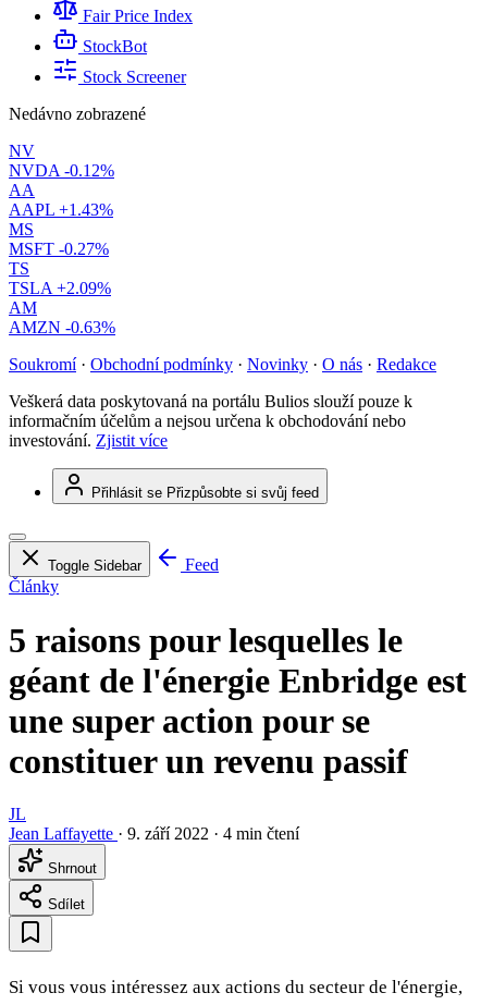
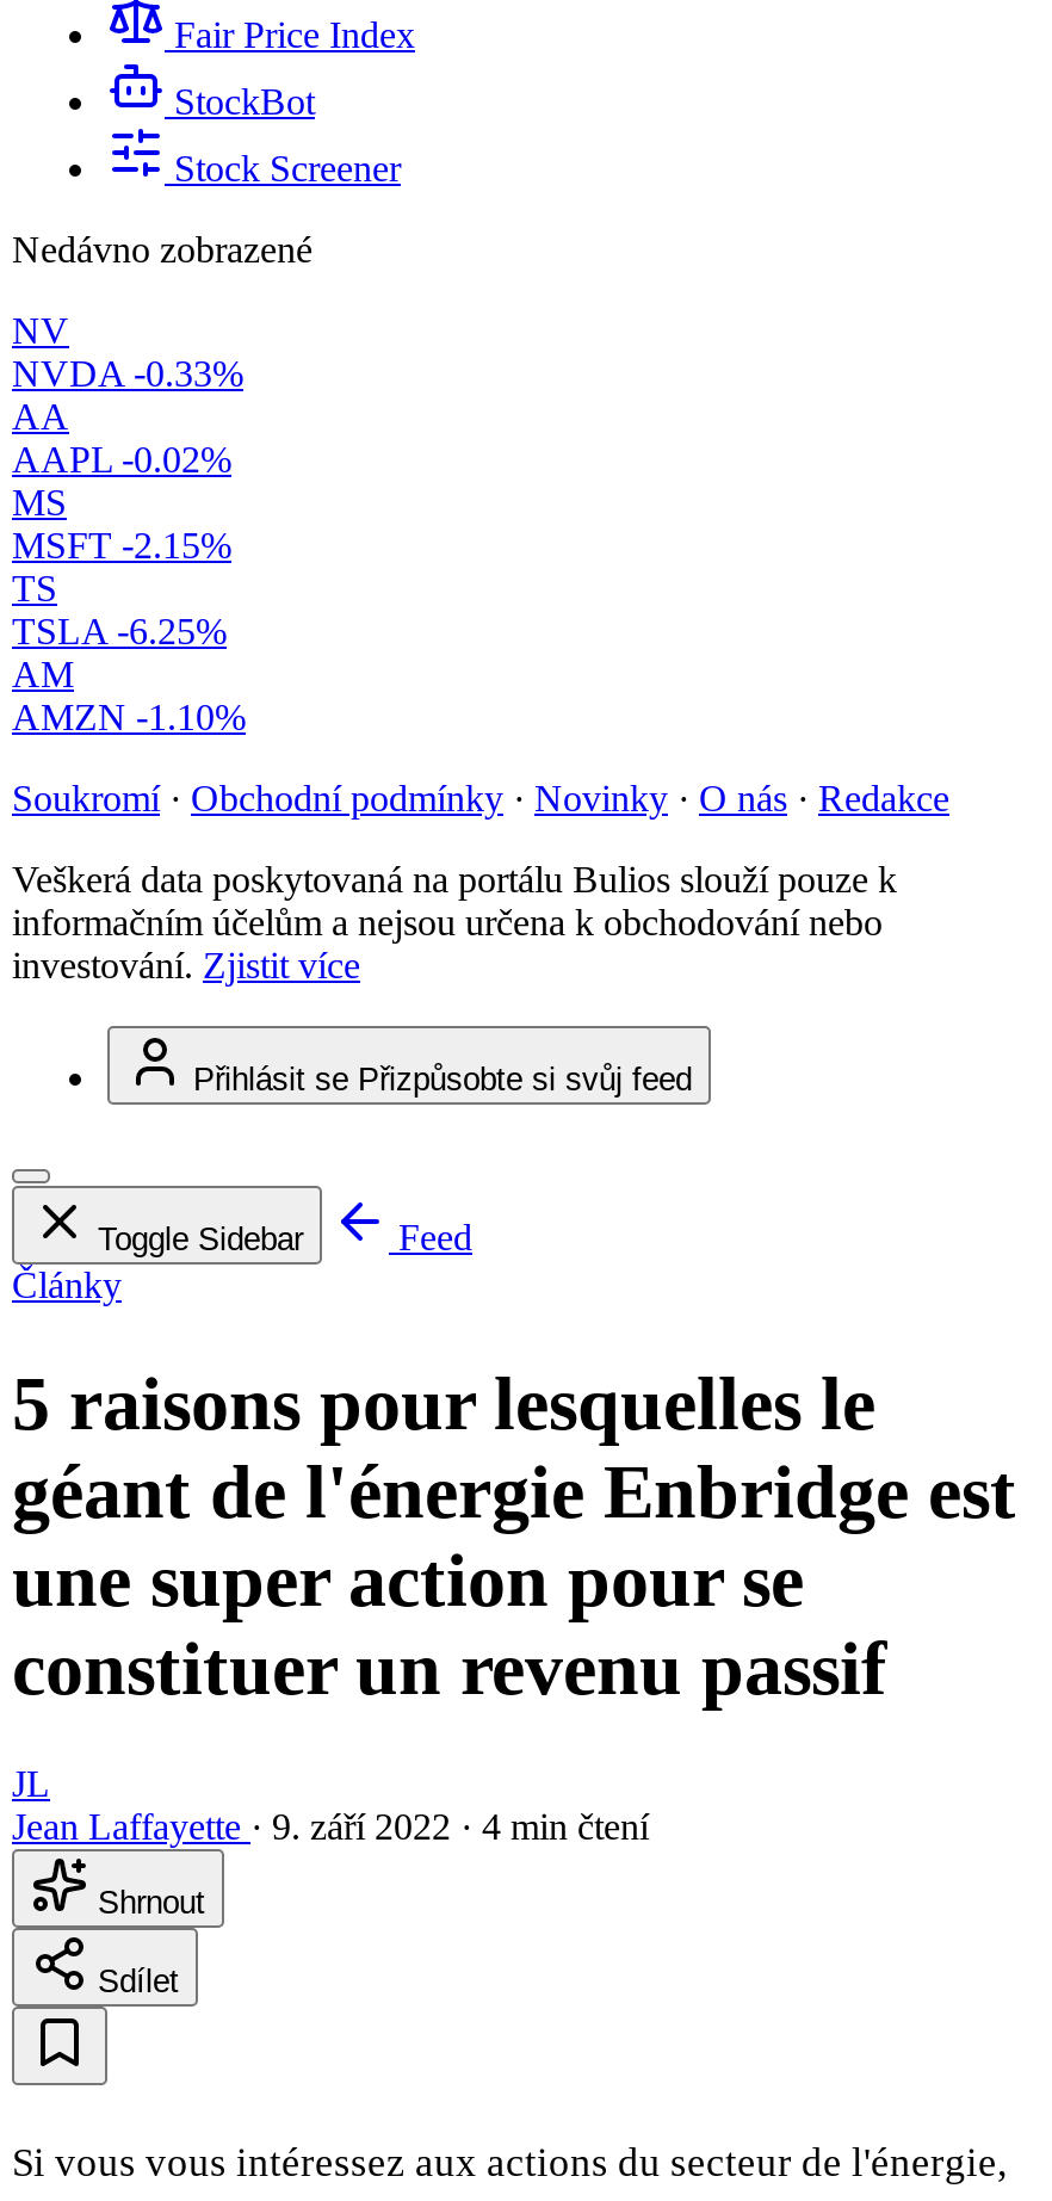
[9,161,114,180] NVDA -0.12% -> [12,353,243,394] NVDA -0.33%
[9,200,113,219] AAPL +1.43% -> [12,439,231,480] AAPL -0.02%
[9,240,109,258] MSFT -0.27% -> [12,525,231,566] MSFT -2.15%
[9,279,111,297] TSLA +2.09% -> [12,611,227,652] TSLA -6.25%
[9,318,115,337] AMZN -0.63% -> [12,697,246,737] AMZN -1.10%

